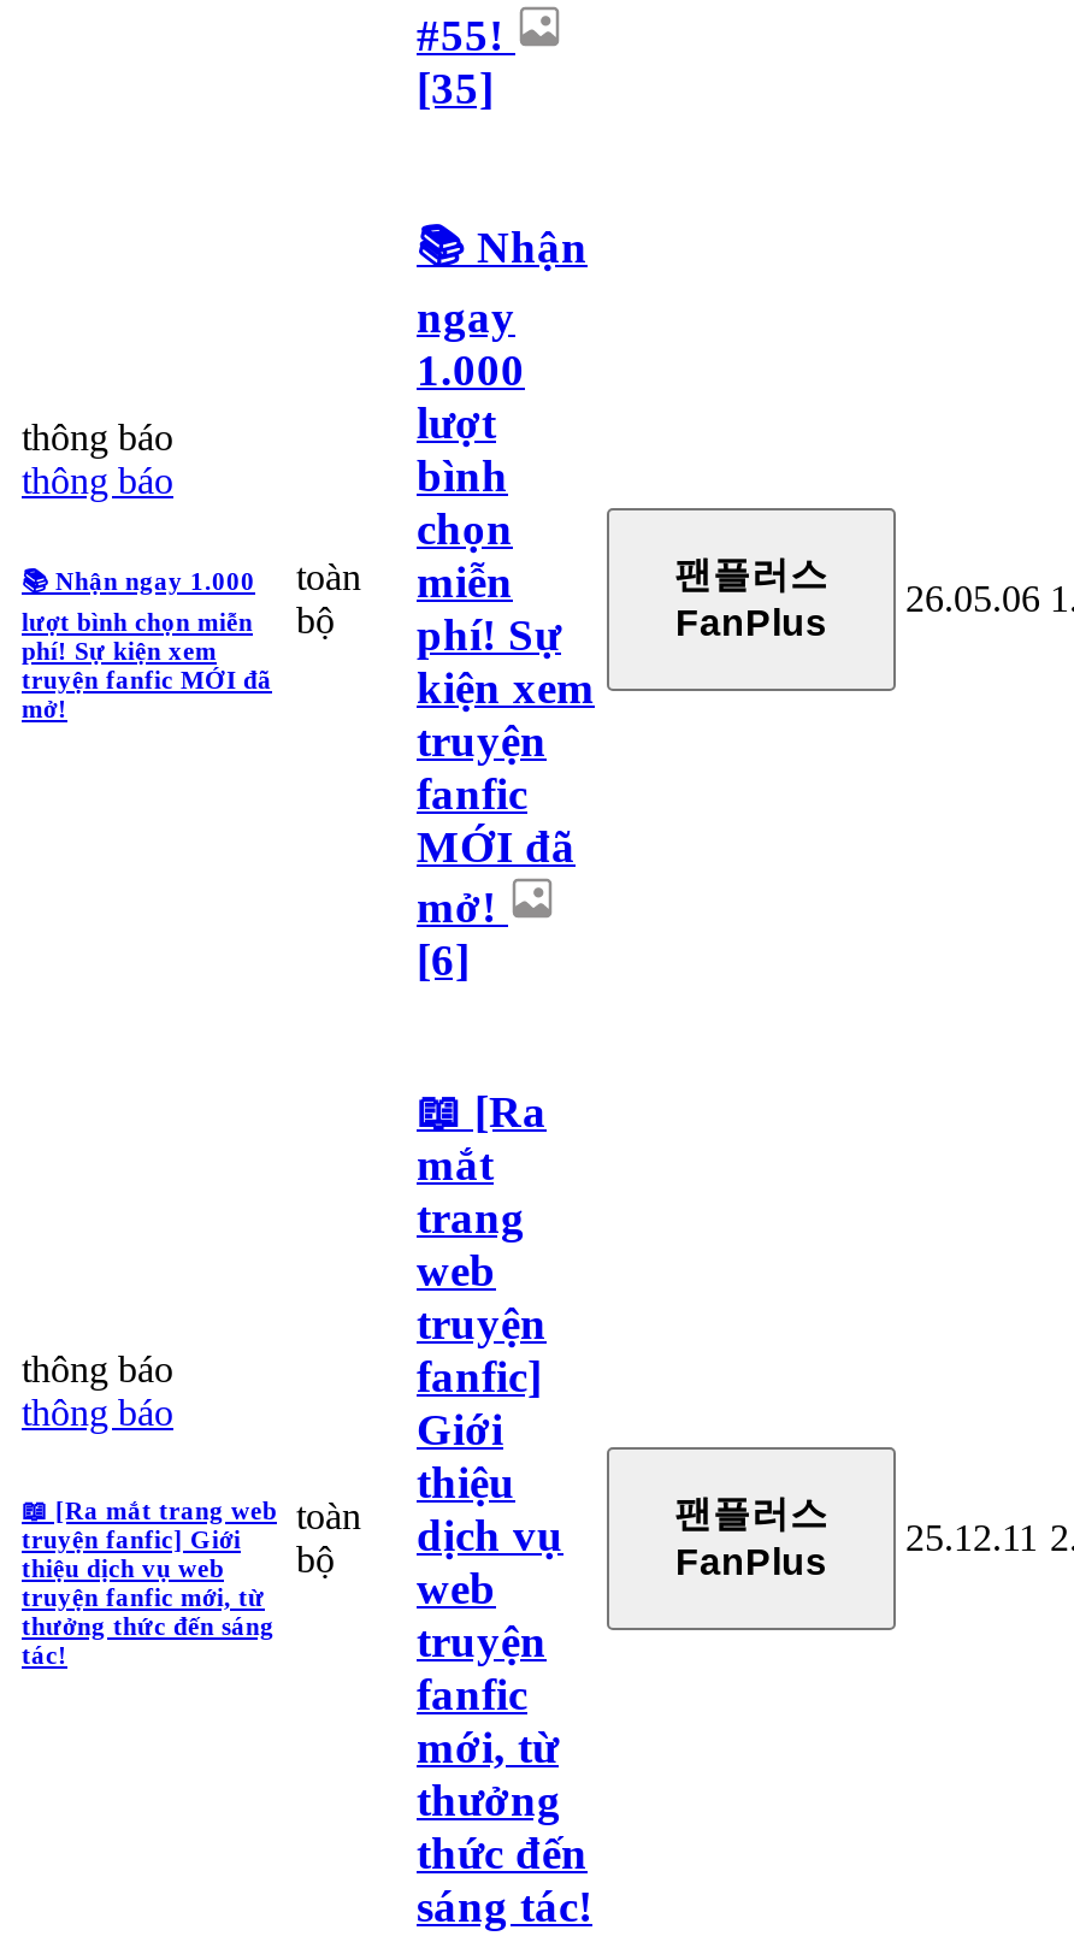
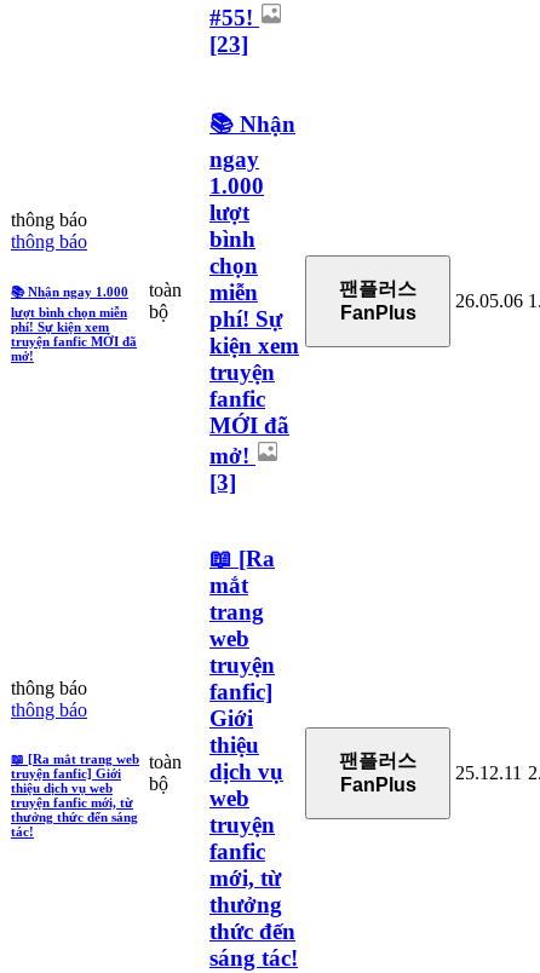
[417,62,494,112] [35] -> [209,31,248,56] [23]
[417,933,470,984] [6] -> [209,469,236,494] [3]

